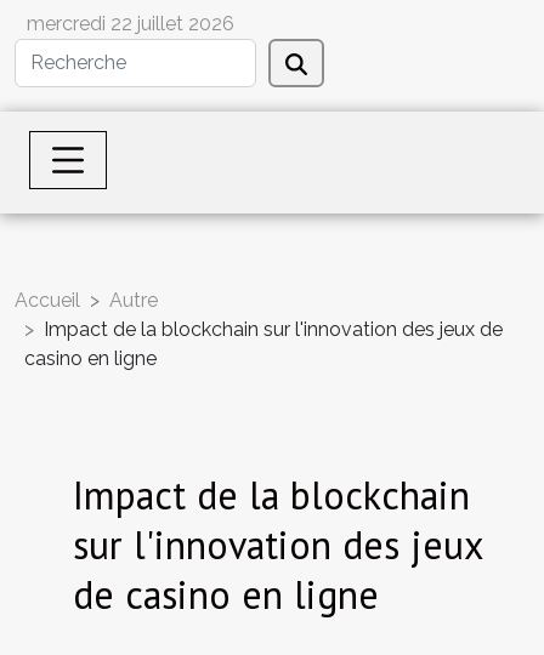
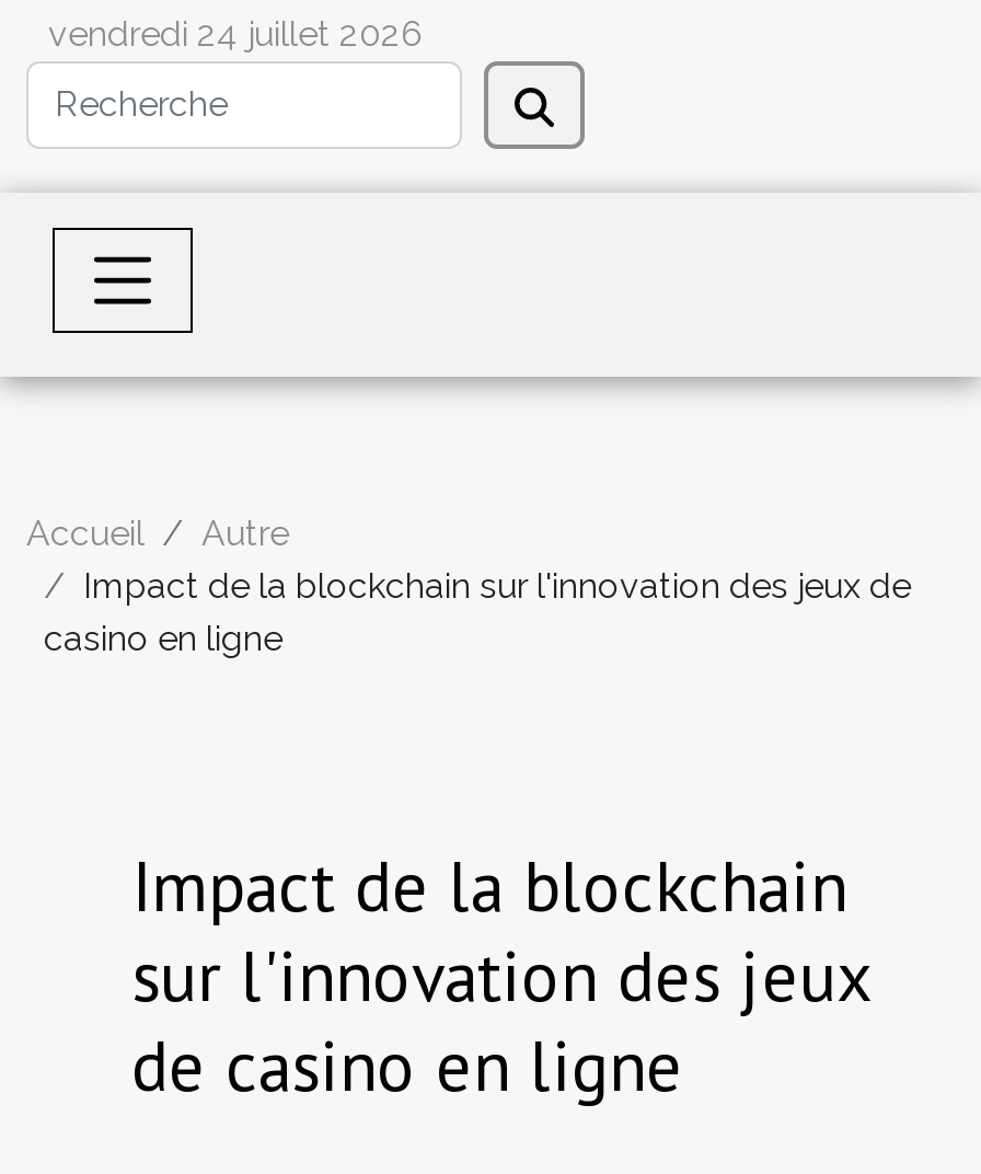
[27,12,234,35] mercredi 22 juillet 2026 -> [48,13,423,55] vendredi 24 juillet 2026

